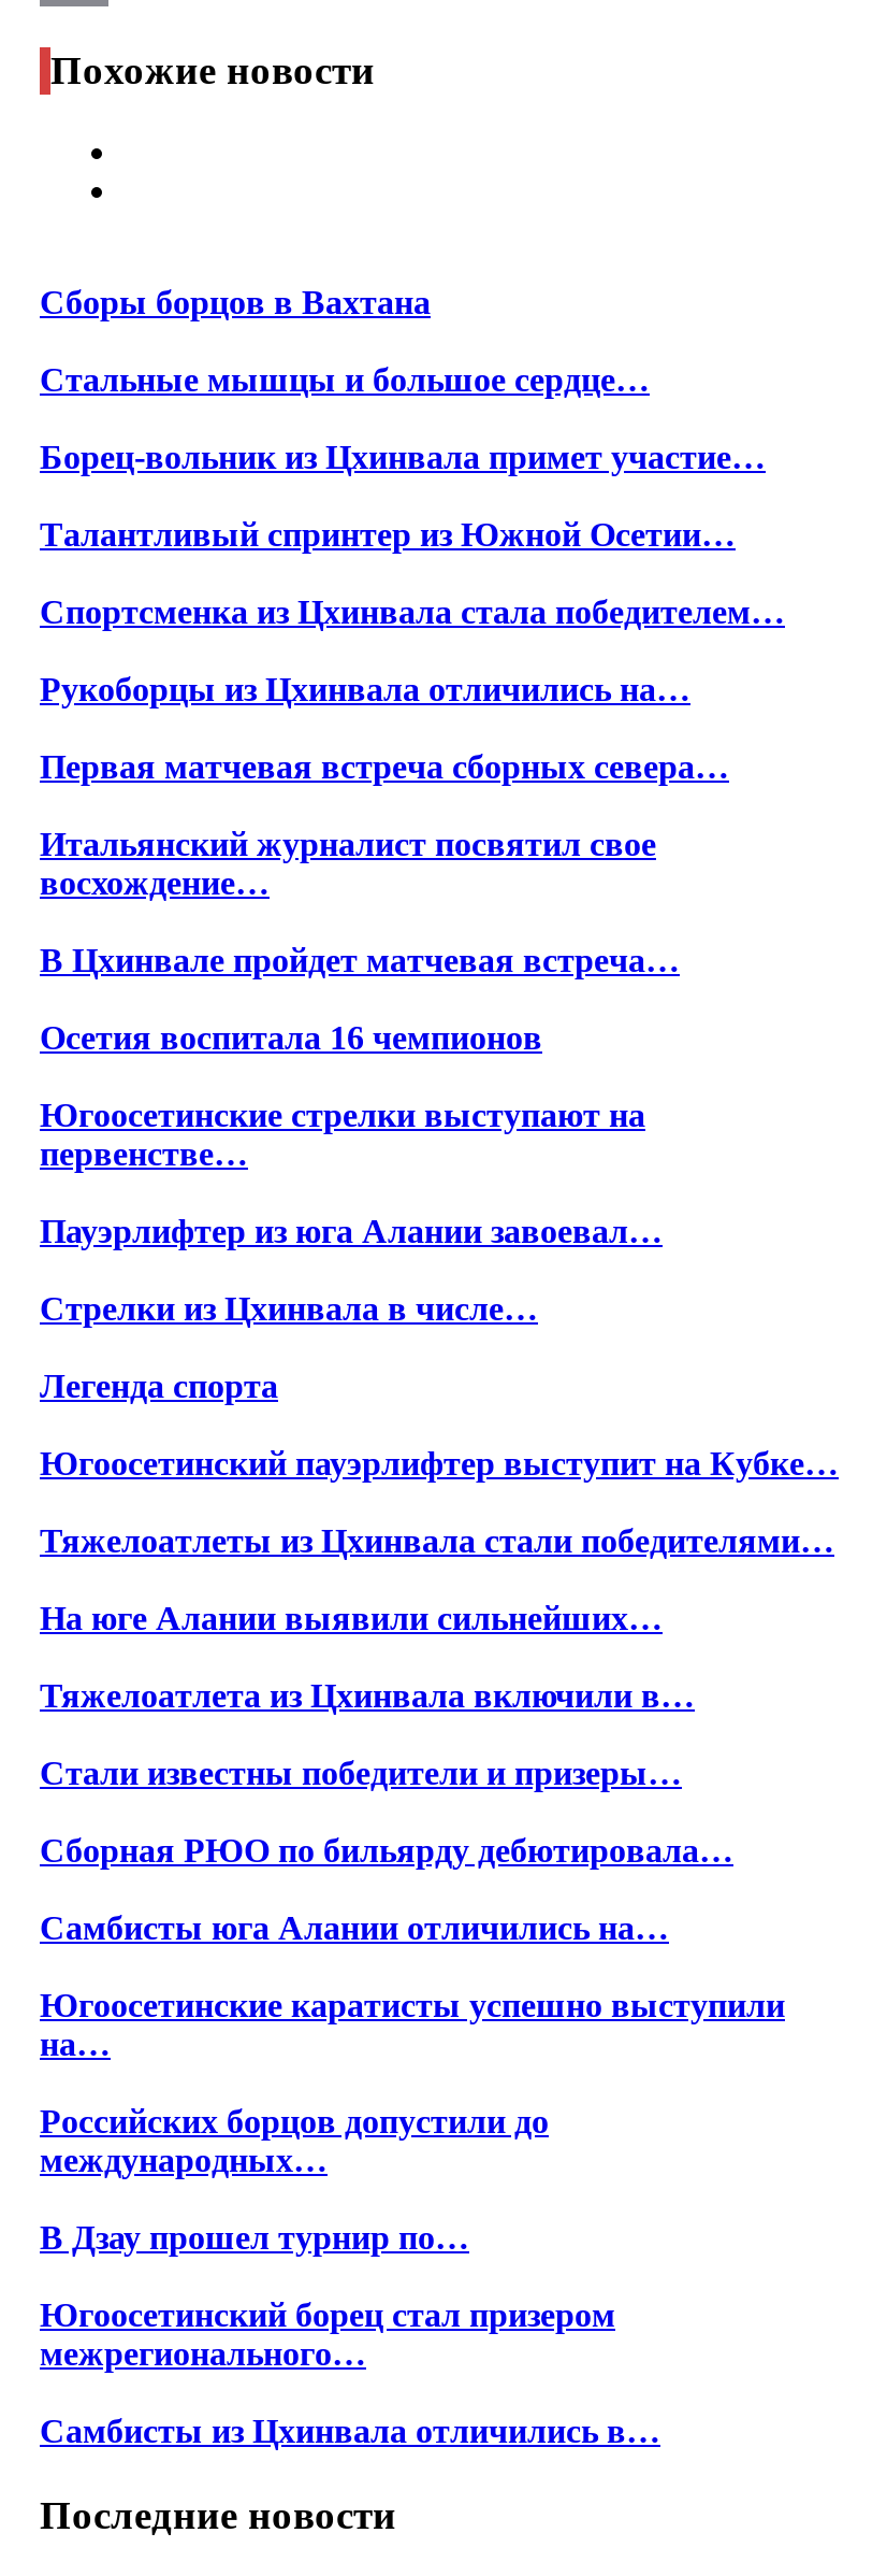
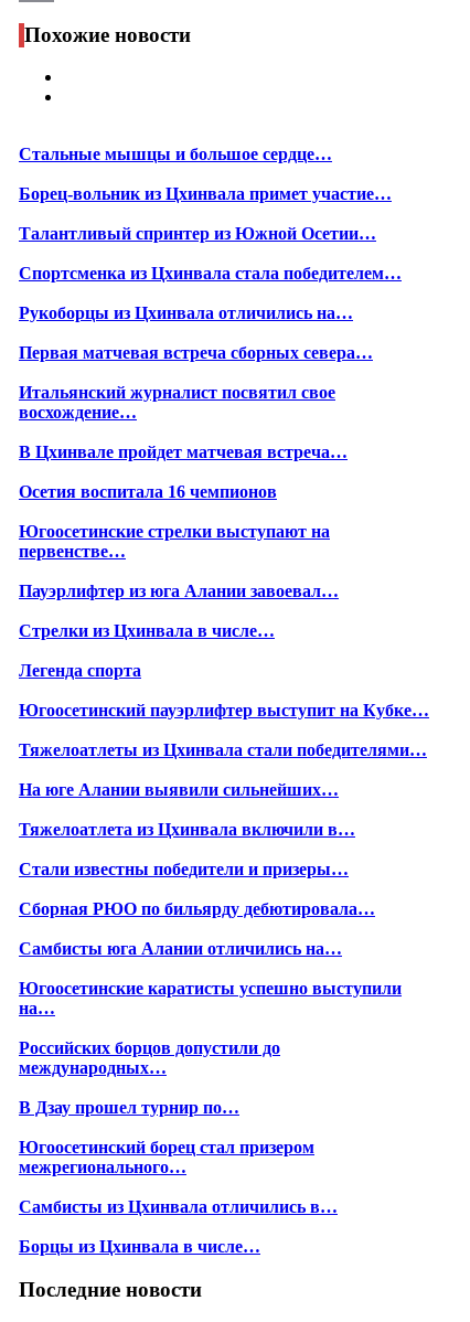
[40,284,431,321] Сборы борцов в Вахтана -> none
moved [40,362,839,2450] -> [19,145,429,1216]: Стальные мышцы и большое сердце… | Борец-вольник из Цхинвала примет участие… | Талантливый спринтер из Южной Осетии… | ... | межрегионального… | Самбисты из Цхинвала отличились в…
none -> [19,1237,260,1256] Борцы из Цхинвала в числе…

